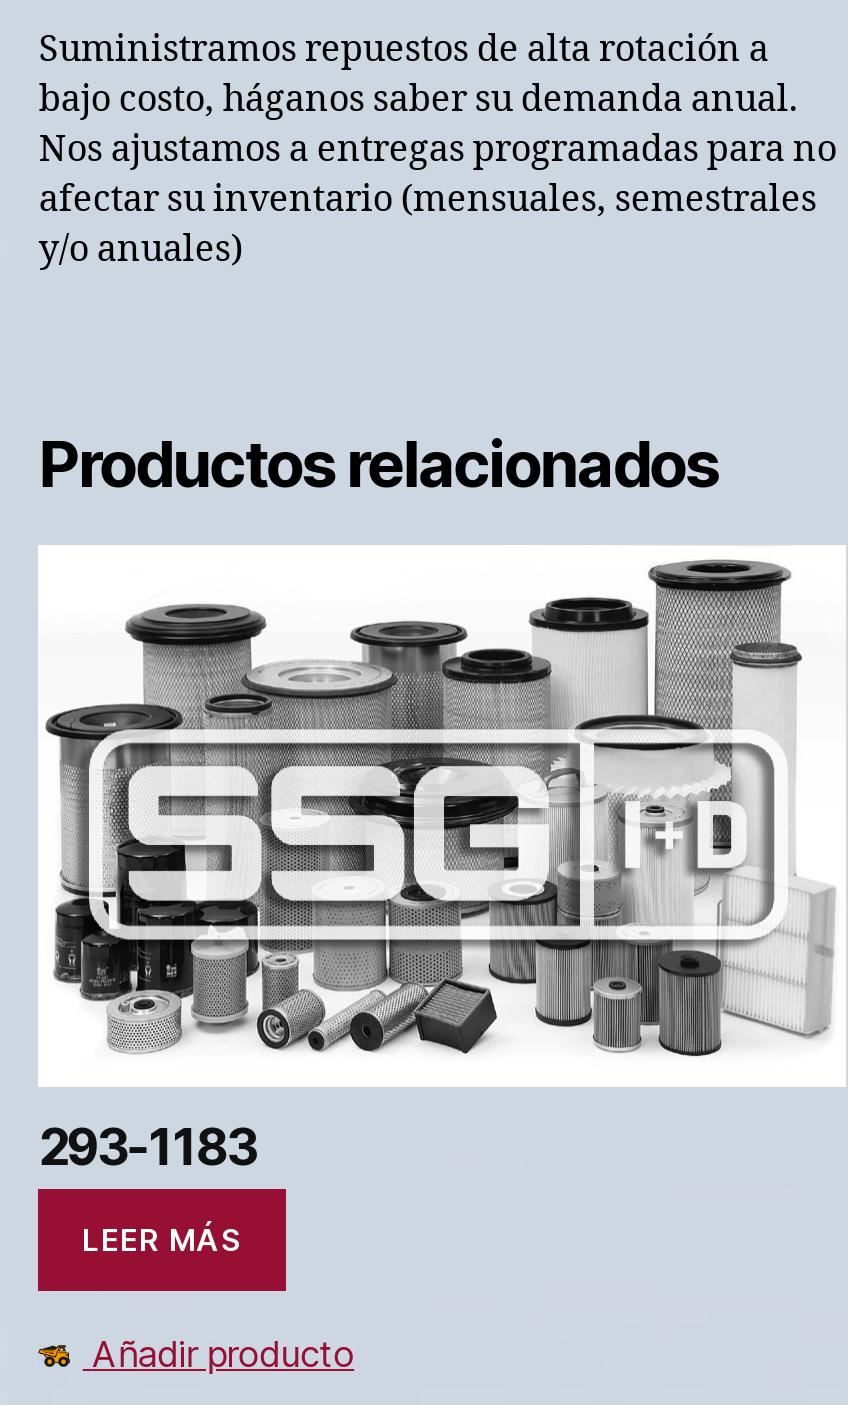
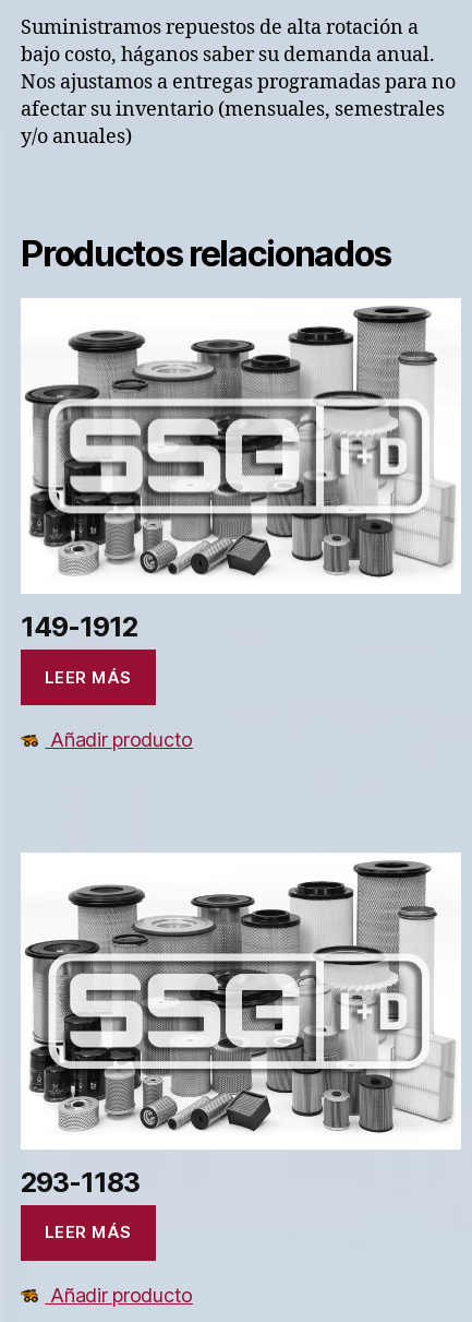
none -> [21,610,193,751] 149-1912 | LEER MÁS | Añadir producto

